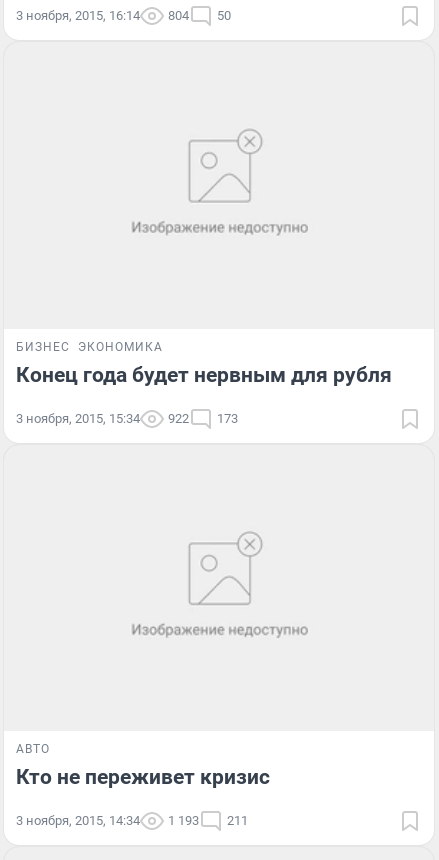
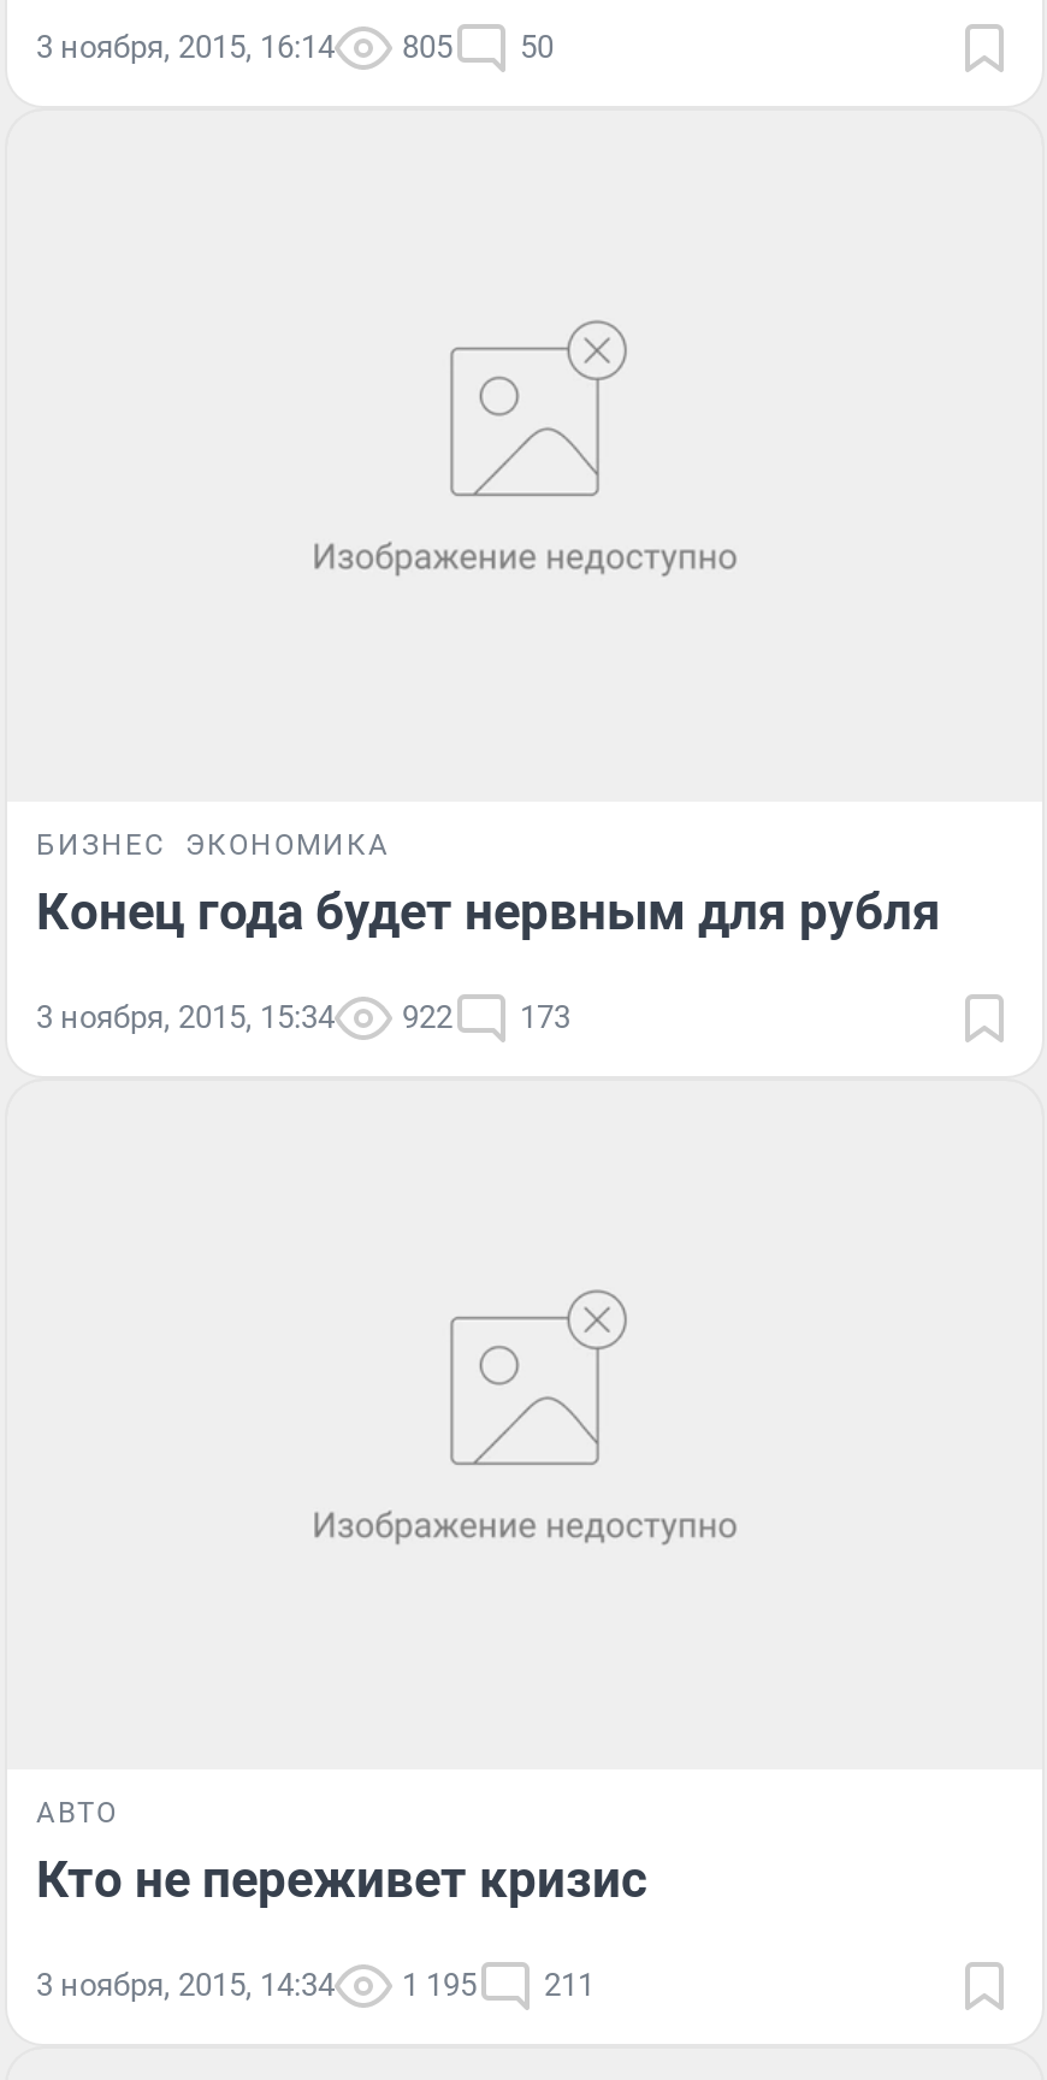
[168,8,189,23] 804 -> [402,29,452,65] 805
[168,813,199,828] 1 193 -> [402,1968,477,2004] 1 195

